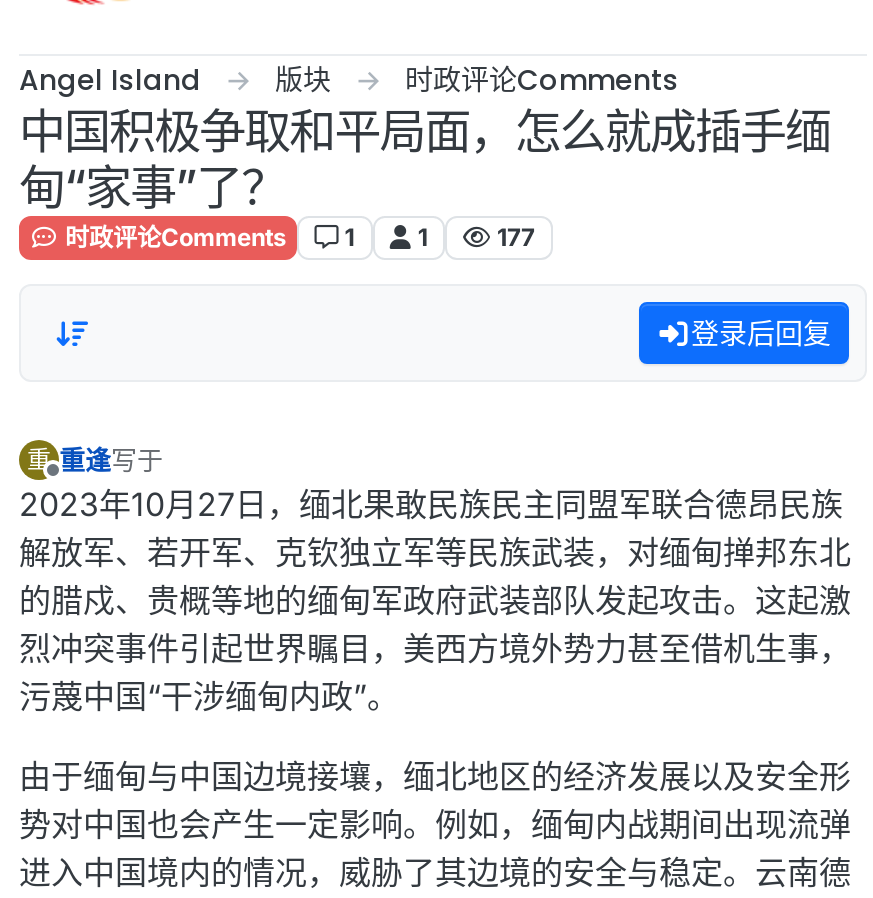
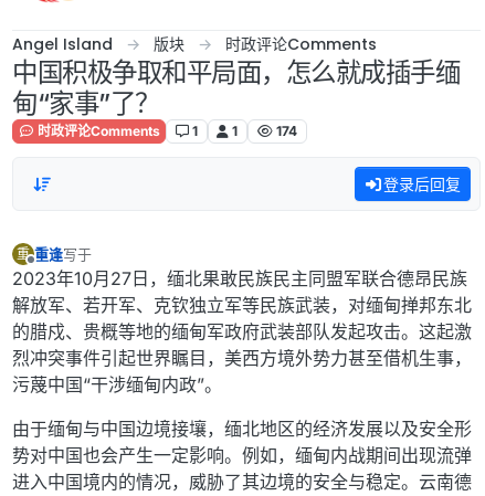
[497,222,535,252] 177 -> [276,123,297,139] 174

